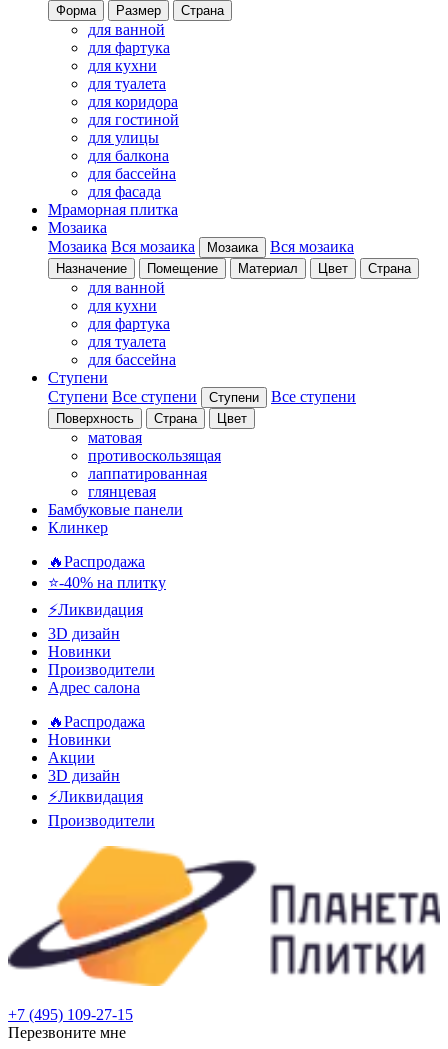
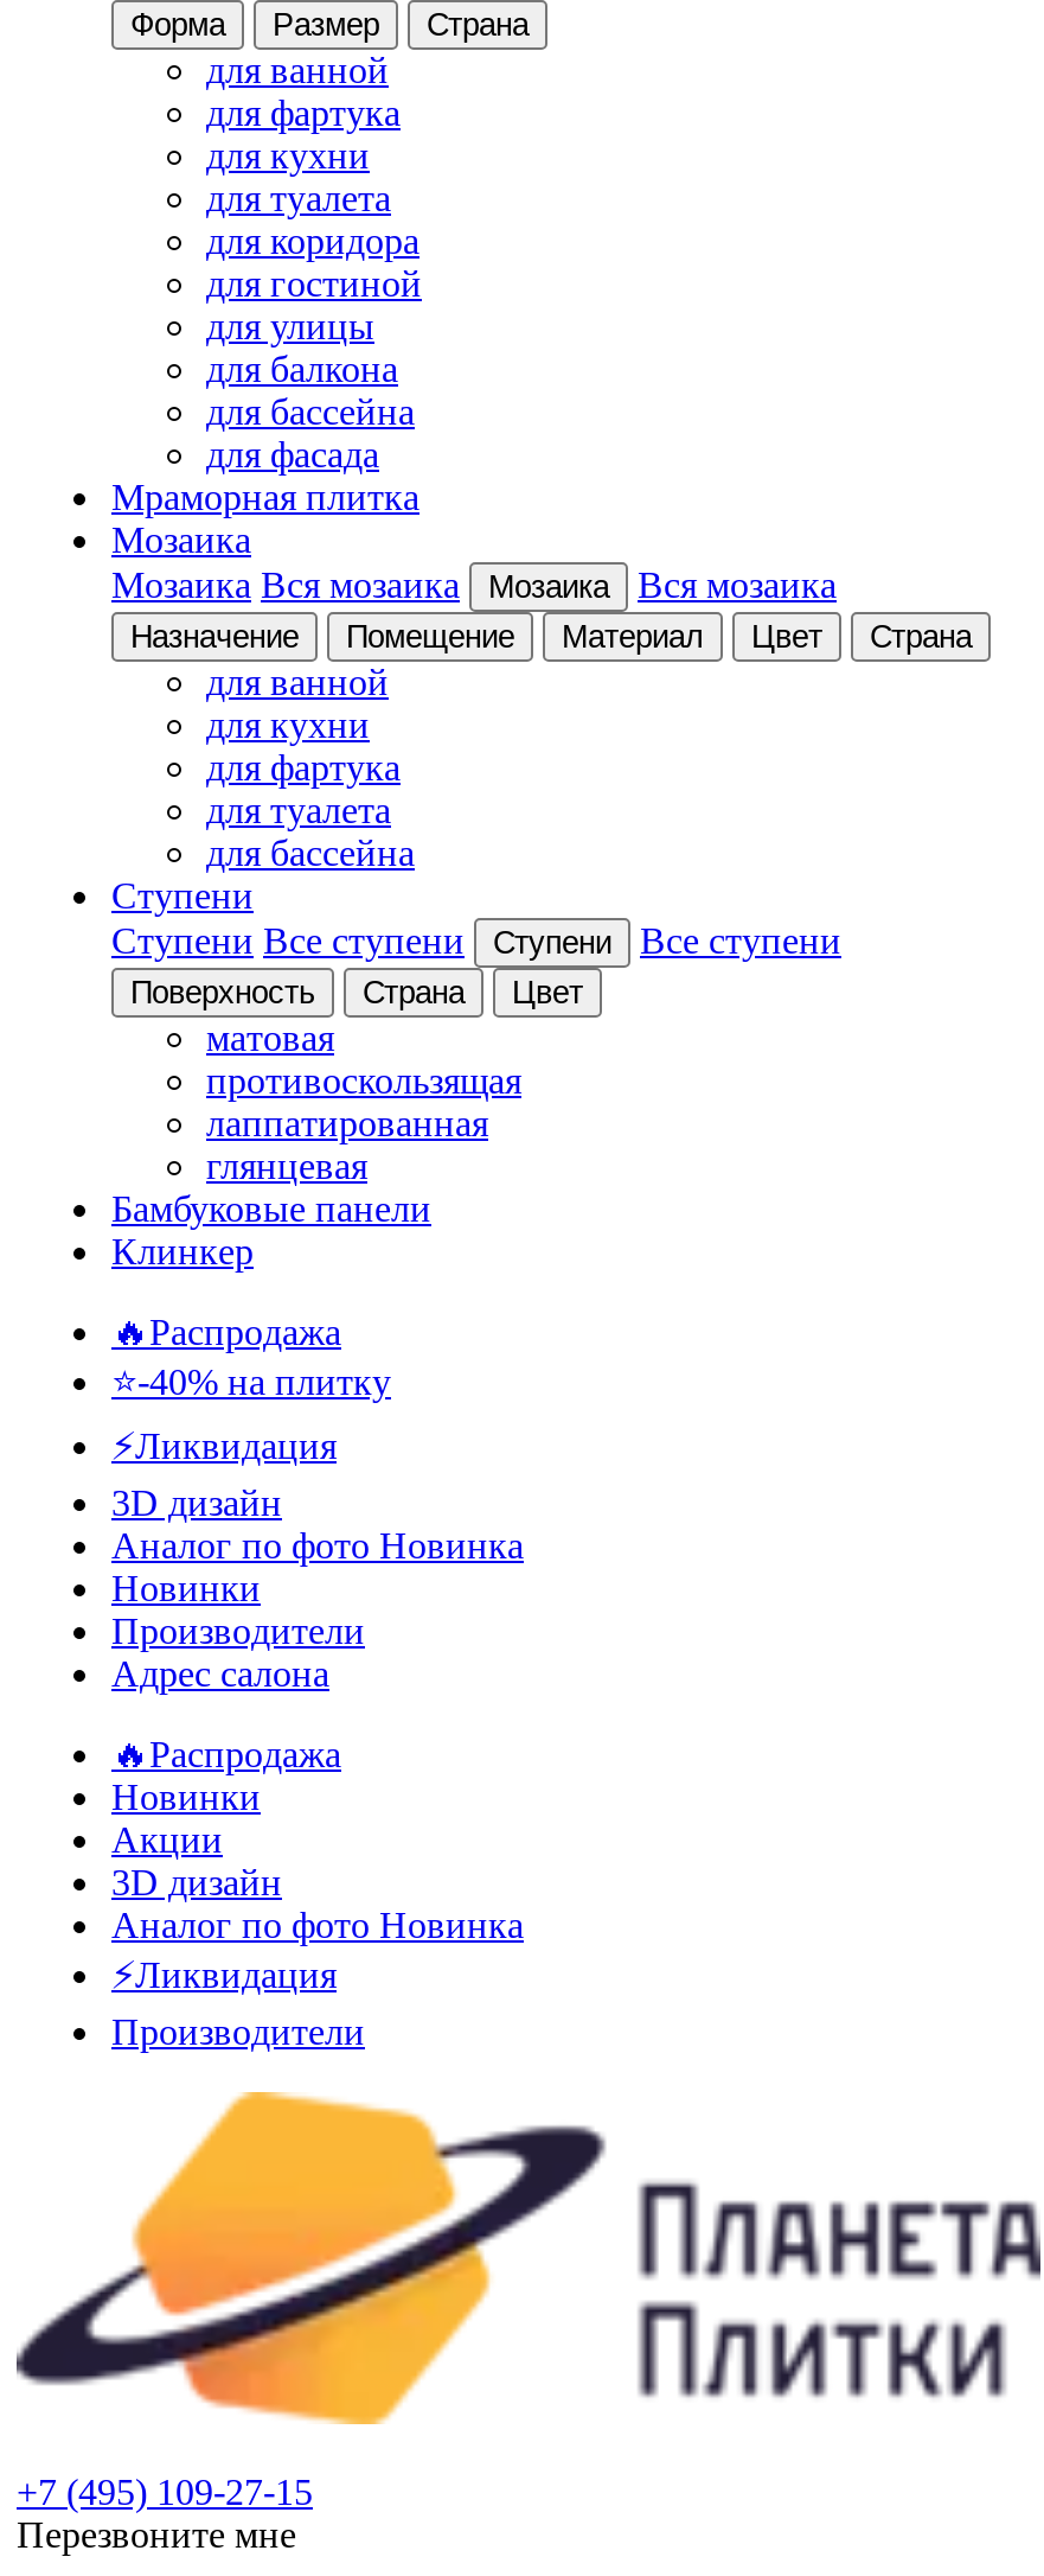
none -> [111,1525,524,1565] Аналог по фото Новинка
none -> [111,1904,524,1945] Аналог по фото Новинка

